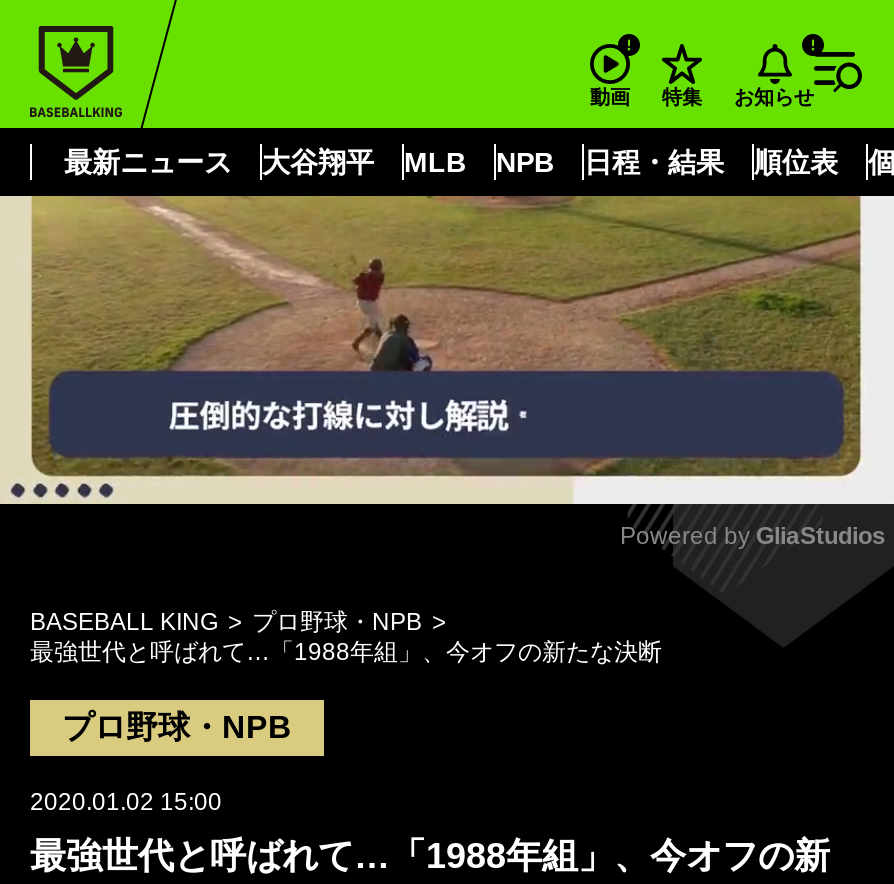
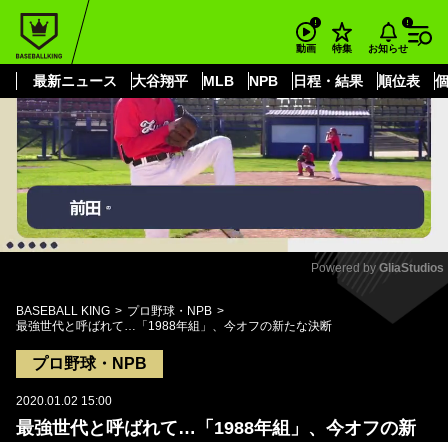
[30,194,862,478] [image] -> [16,97,432,239] [image]

